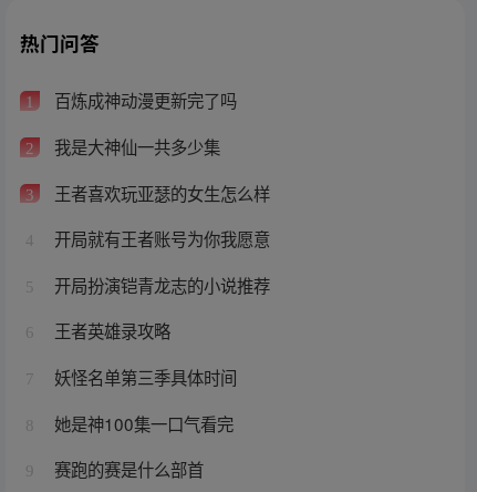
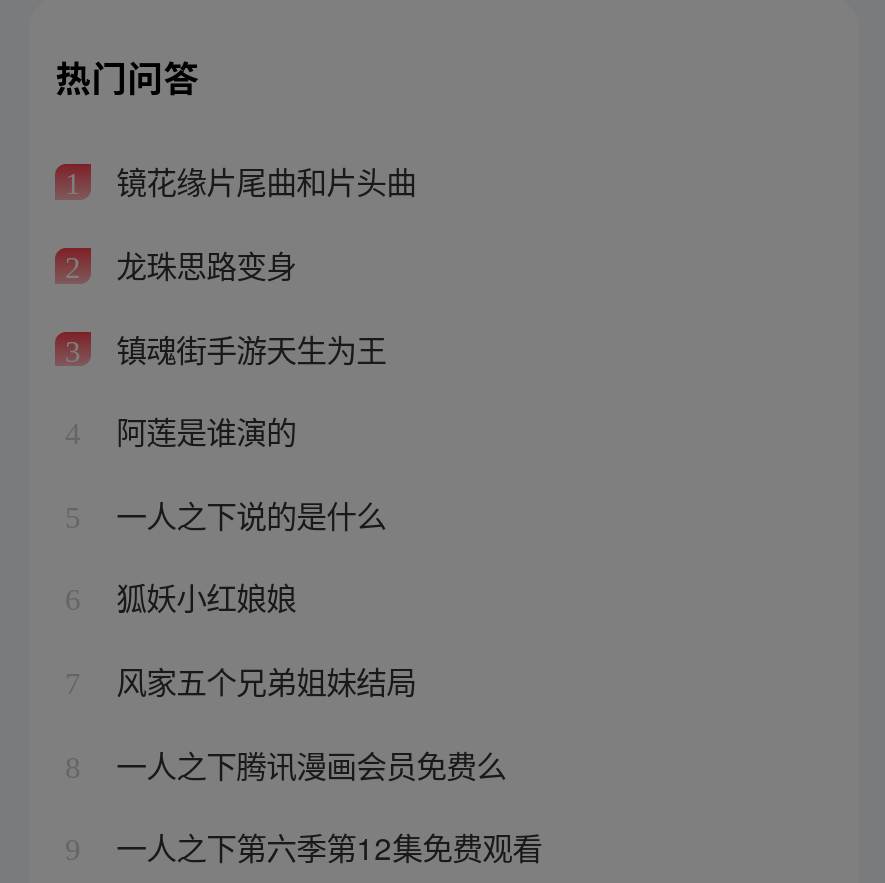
[49,88,236,112] 百炼成神动漫更新完了吗 -> [108,159,416,203] 镜花缘片尾曲和片头曲
[49,134,220,159] 我是大神仙一共多少集 -> [108,242,296,286] 龙珠思路变身
[49,180,270,205] 王者喜欢玩亚瑟的女生怎么样 -> [108,325,386,369] 镇魂街手游天生为王
[49,226,270,251] 开局就有王者账号为你我愿意 -> [108,409,296,453] 阿莲是谁演的
[49,272,270,297] 开局扮演铠青龙志的小说推荐 -> [108,492,386,536] 一人之下说的是什么
[49,319,170,343] 王者英雄录攻略 -> [108,575,296,619] 狐妖小红娘娘
[49,365,236,389] 妖怪名单第三季具体时间 -> [108,658,416,702] 风家五个兄弟姐妹结局
[49,411,233,435] 她是神100集一口气看完 -> [108,741,506,785] 一人之下腾讯漫画会员免费么
[49,457,203,481] 赛跑的赛是什么部首 -> [108,824,542,868] 一人之下第六季第12集免费观看

